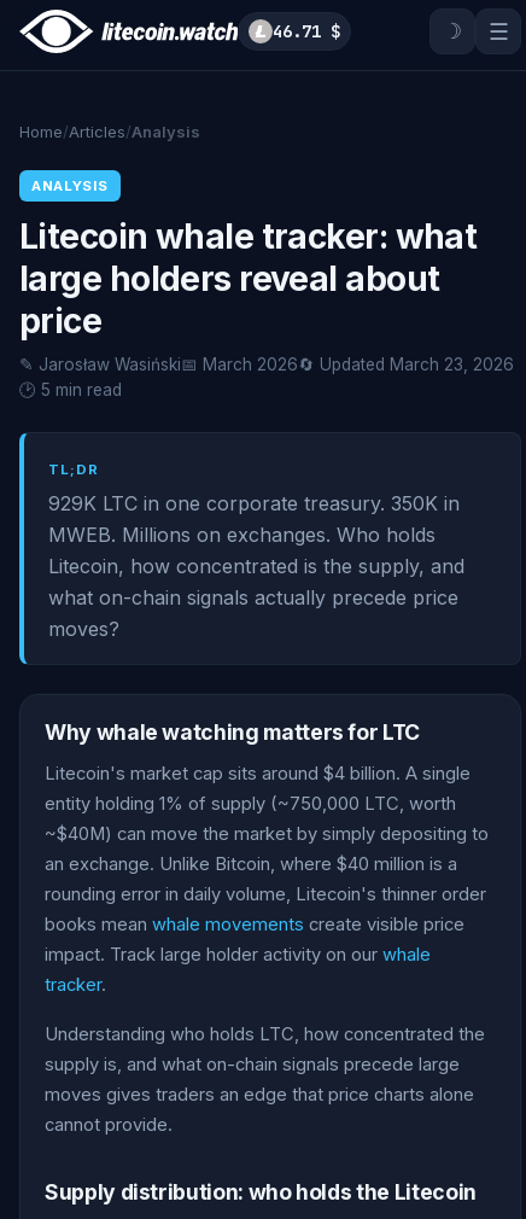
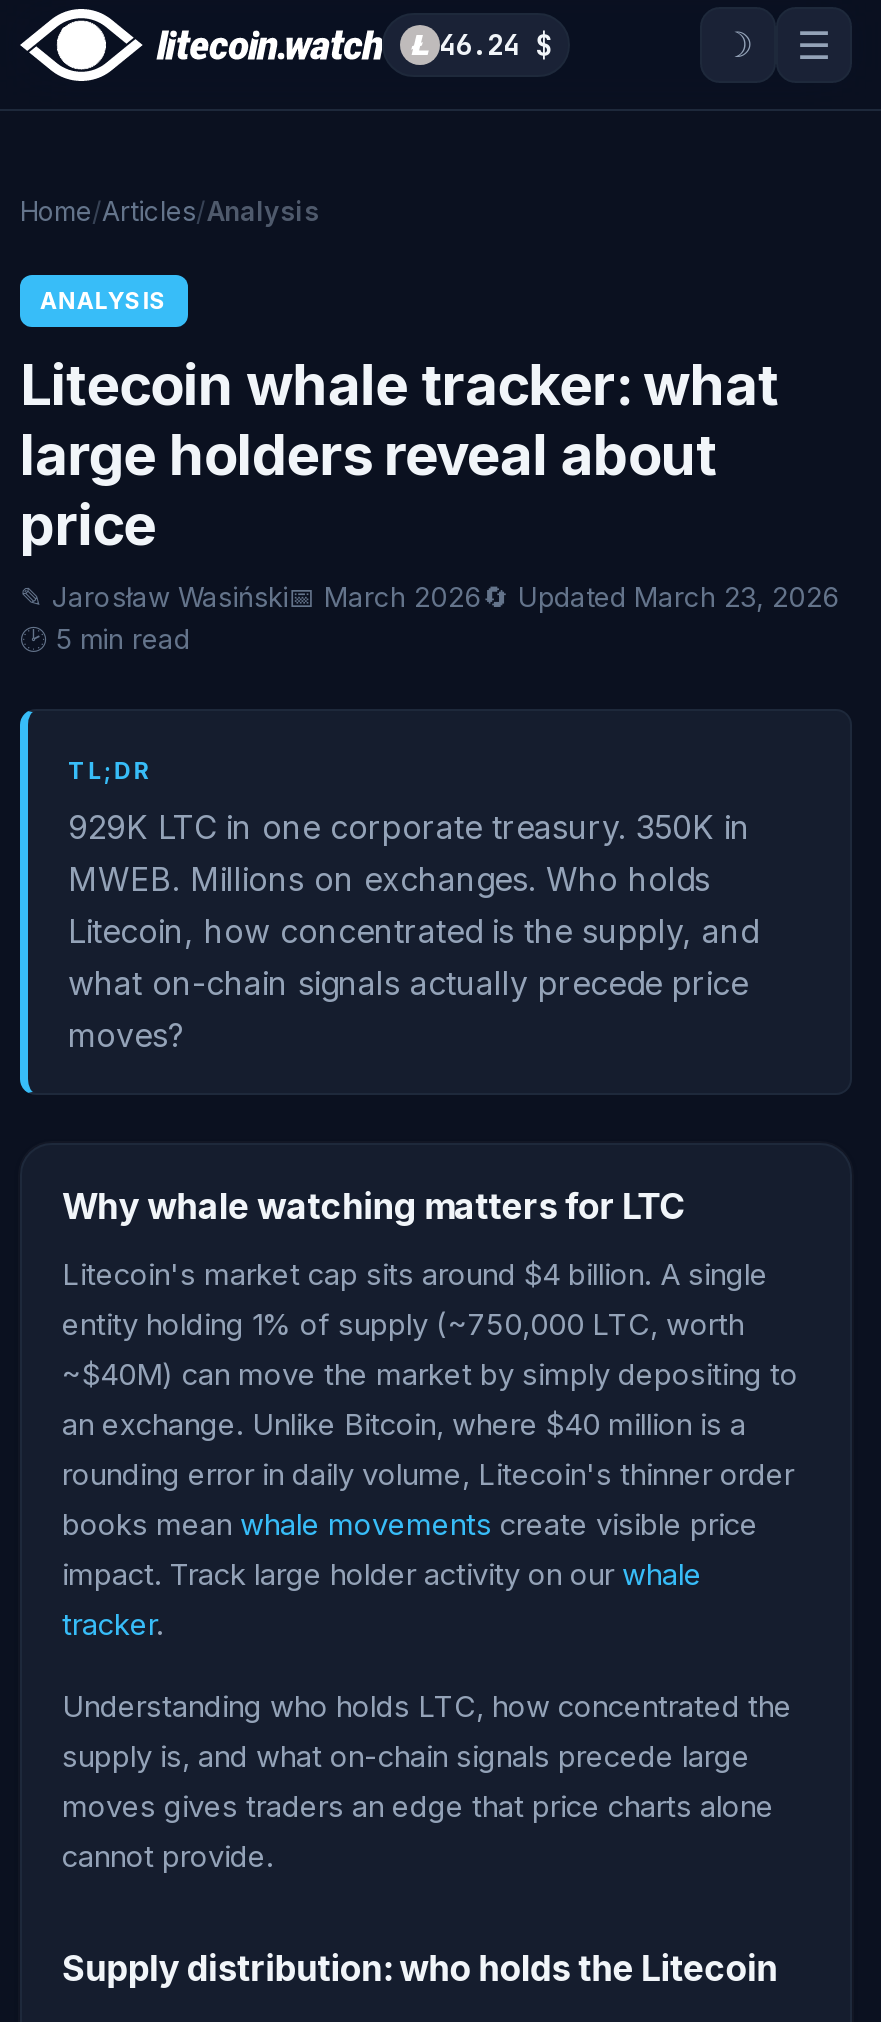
[272,21,340,42] 46.71 $ -> [439,27,551,63] 46.24 $

